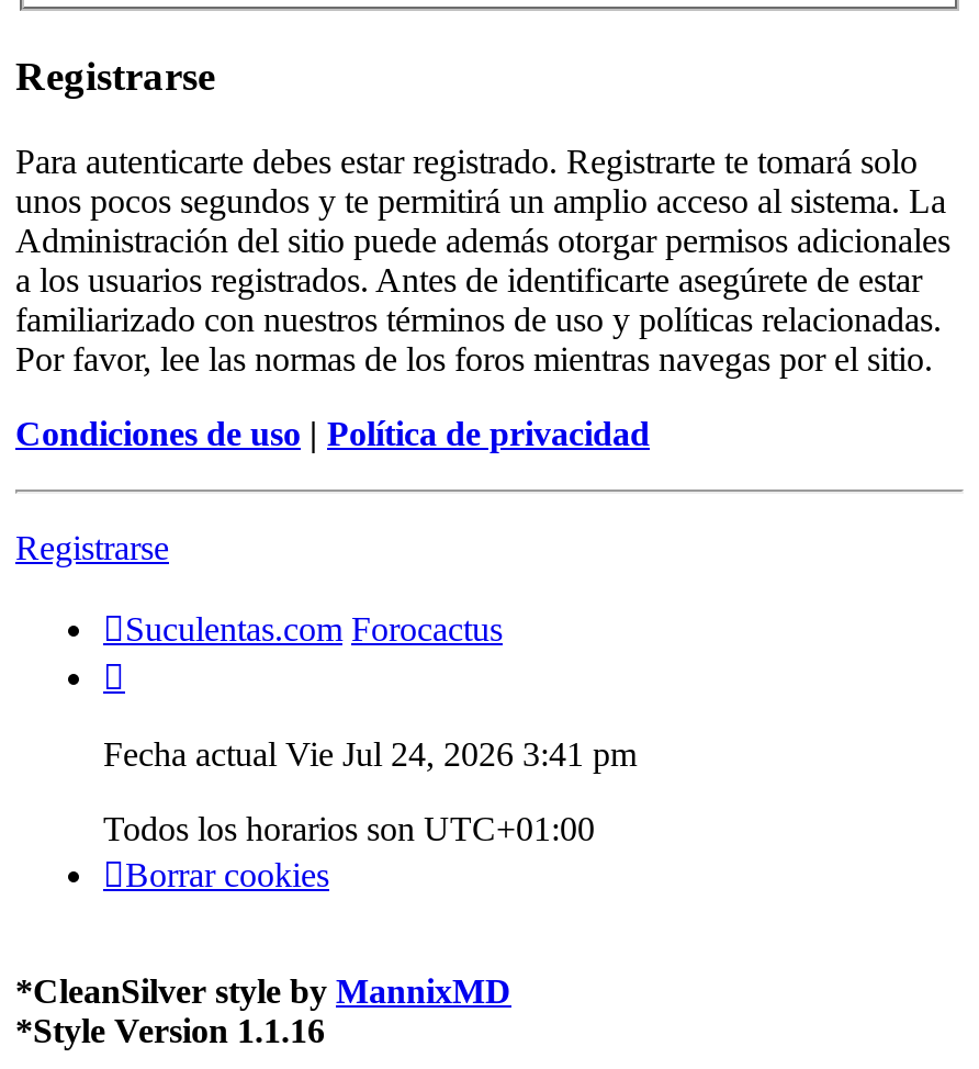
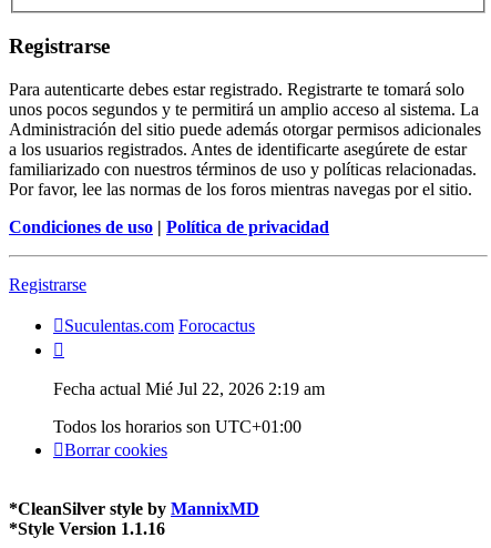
[103,735,637,772] Fecha actual Vie Jul 24, 2026 3:41 pm -> [53,379,325,398] Fecha actual Mié Jul 22, 2026 2:19 am

